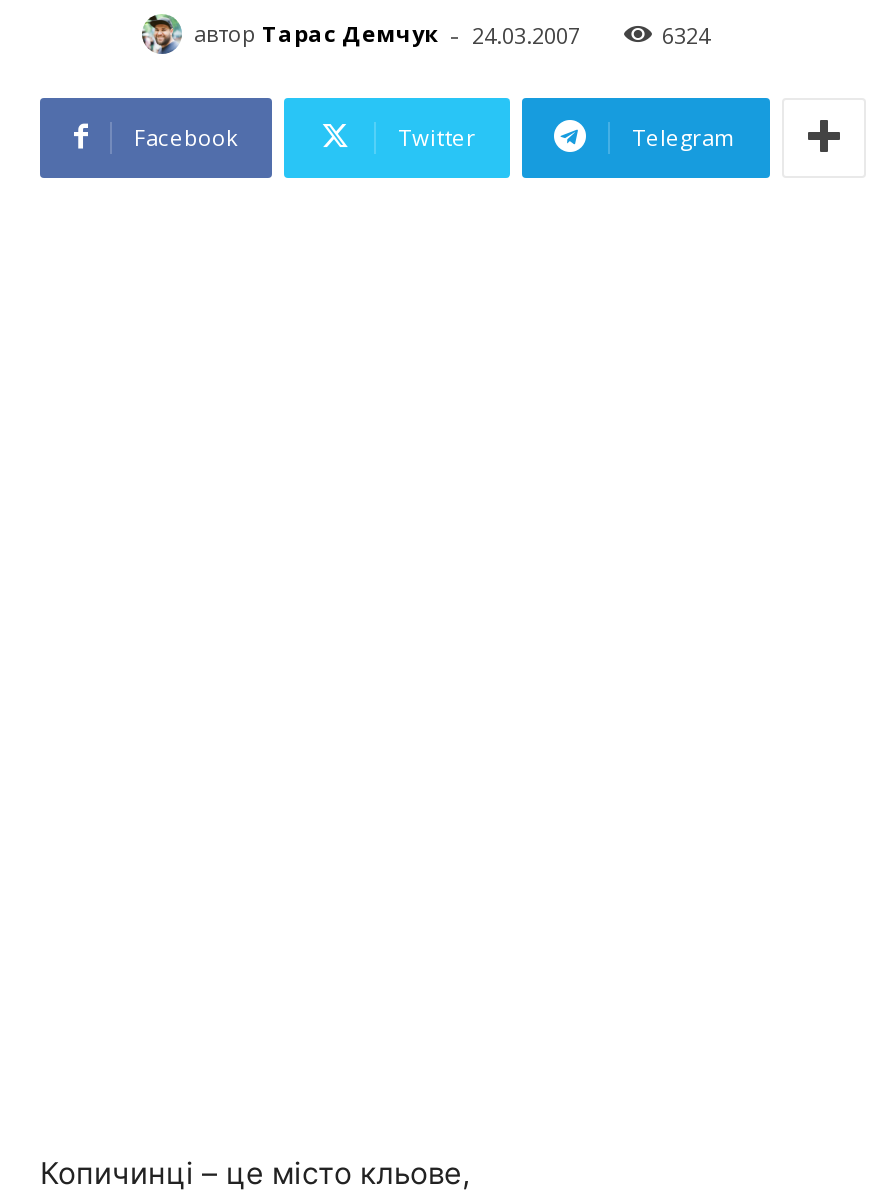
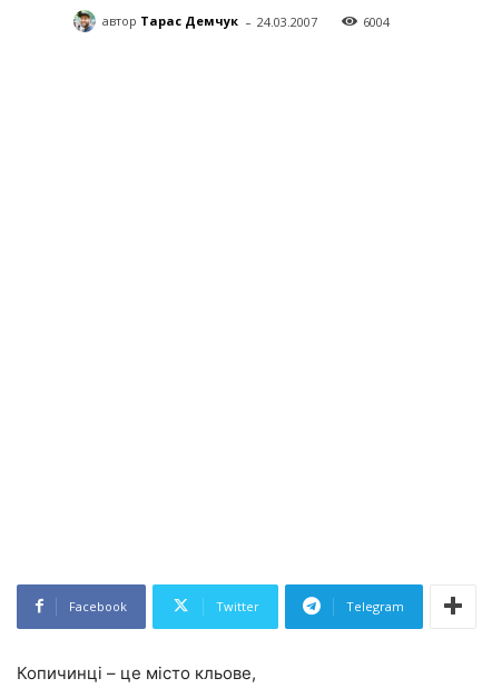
[662,19,710,49] 6324 -> [363,13,390,30] 6004
moved [134,121,736,151] -> [69,597,404,614]: Facebook | Twitter | Telegram

